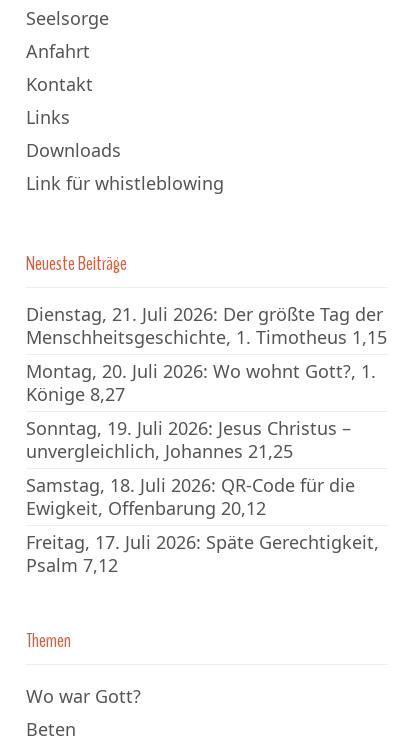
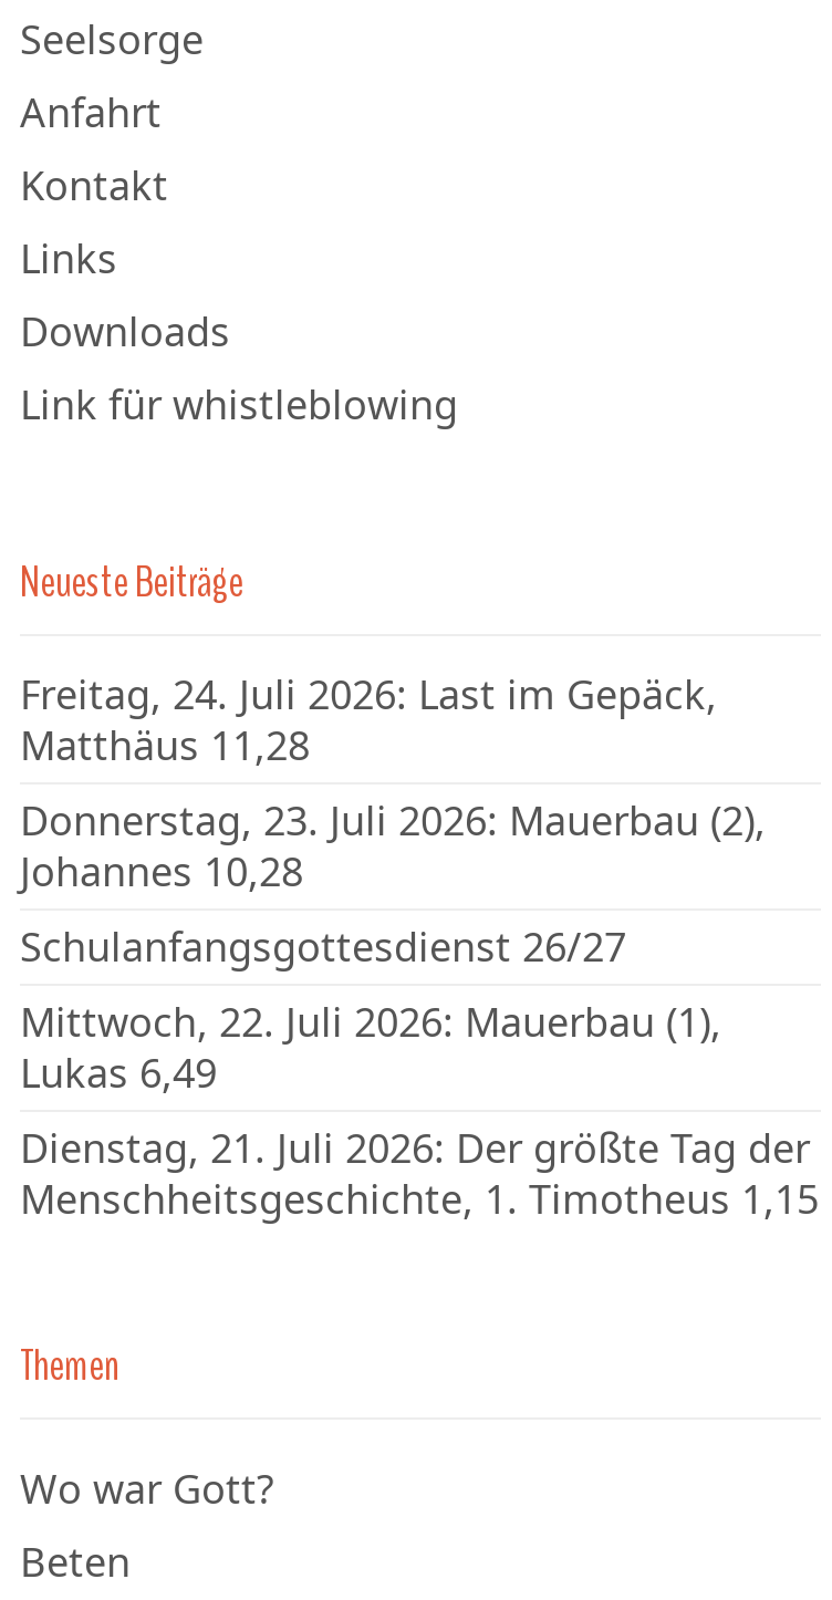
none -> [20,667,766,1099] Freitag, 24. Juli 2026: Last im Gepäck, | Matthäus 11,28 | Donnerstag, 23. Juli 2026: Mauerbau (2), | Johannes 10,28 | Schulanfangsgottesdienst 26/27 | Mittwoch, 22. Juli 2026: Mauerbau (1), | Lukas 6,49
moved [26,302,387,349] -> [20,1121,819,1225]: Dienstag, 21. Juli 2026: Der größte Tag der | Menschheitsgeschichte, 1. Timotheus 1,15
[26,359,379,577] Montag, 20. Juli 2026: Wo wohnt Gott?, 1. | Könige 8,27 | Sonntag, 19. Juli 2026: Jesus Christus – | unvergleichlich, Johannes 21,25 | Samstag, 18. Juli 2026: QR-Code für die | Ewigkeit, Offenbarung 20,12 | Freitag, 17. Juli 2026: Späte Gerechtigkeit, | Psalm 7,12 -> none

